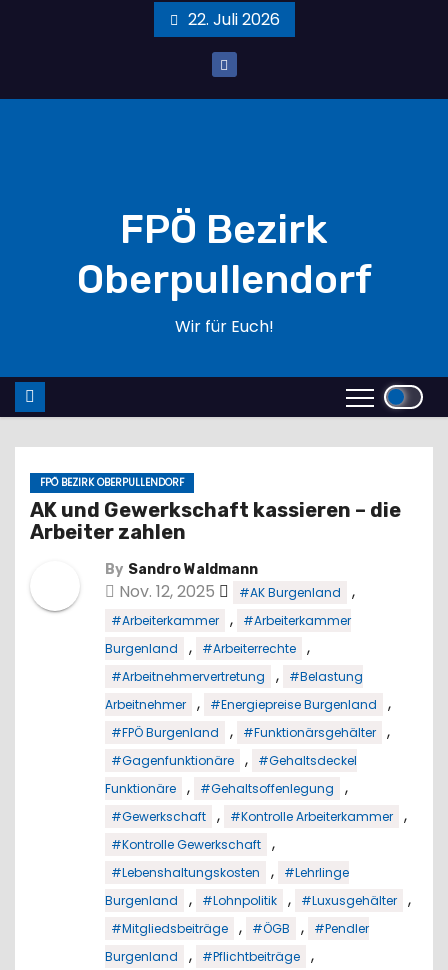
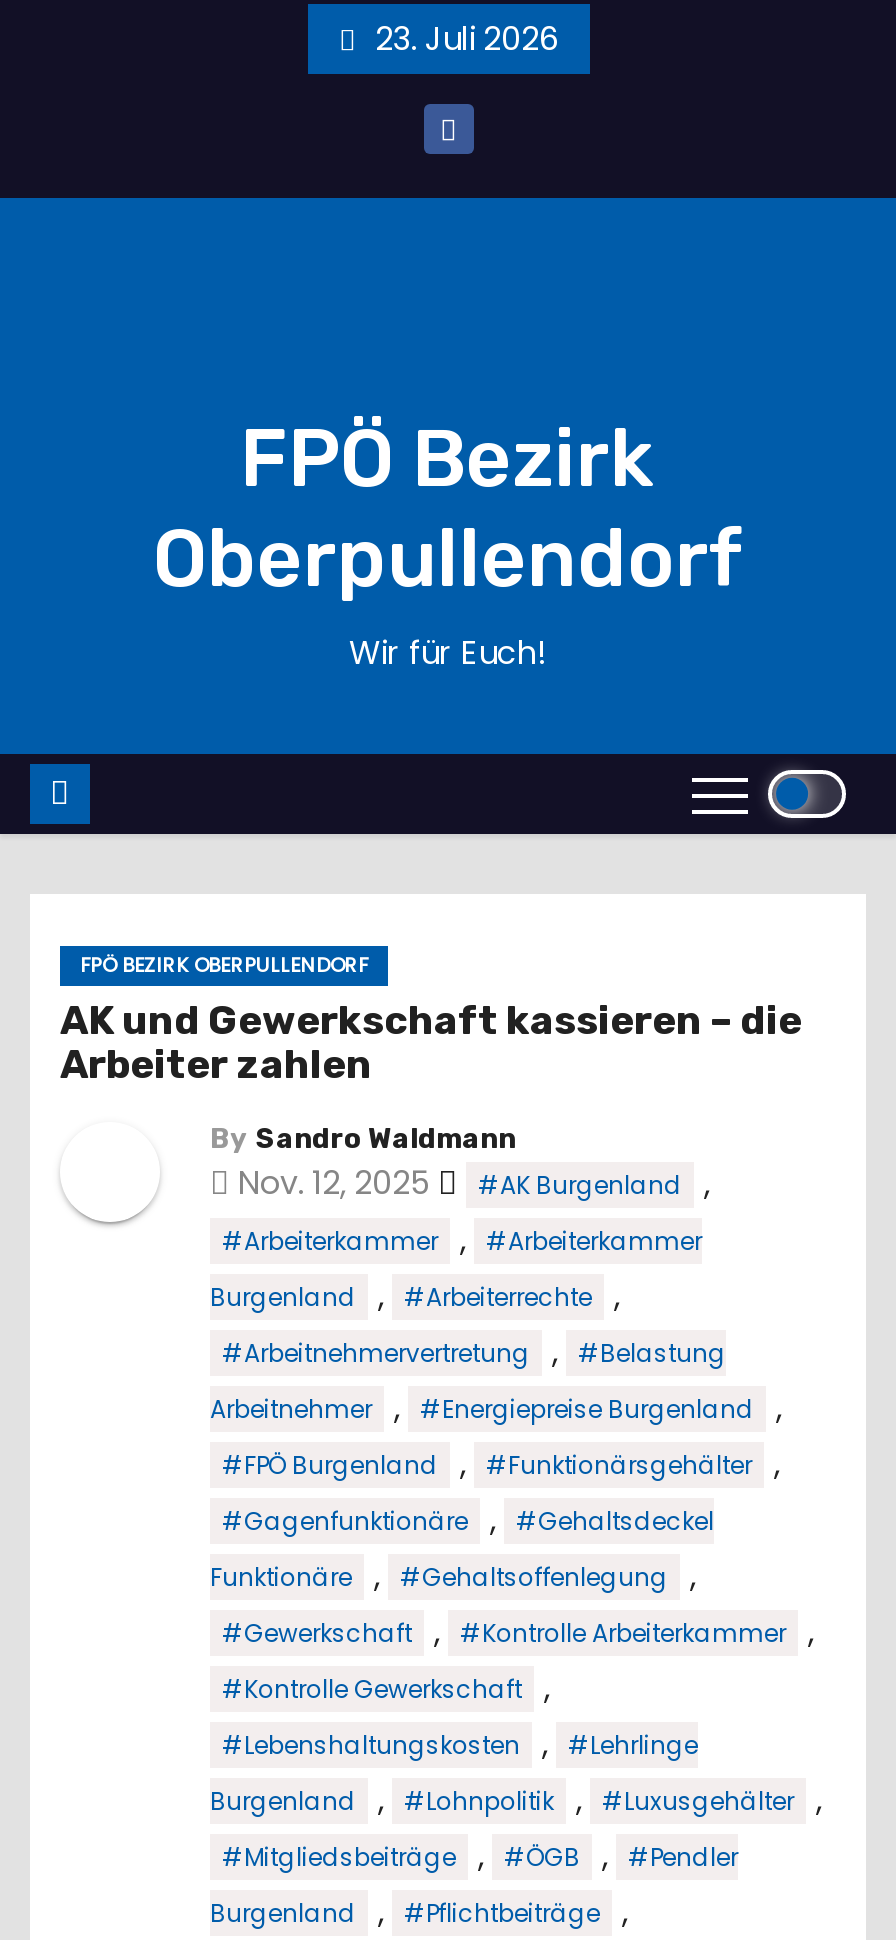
[187,8,279,31] 22. Juli 2026 -> [375,16,559,62] 23. Juli 2026

